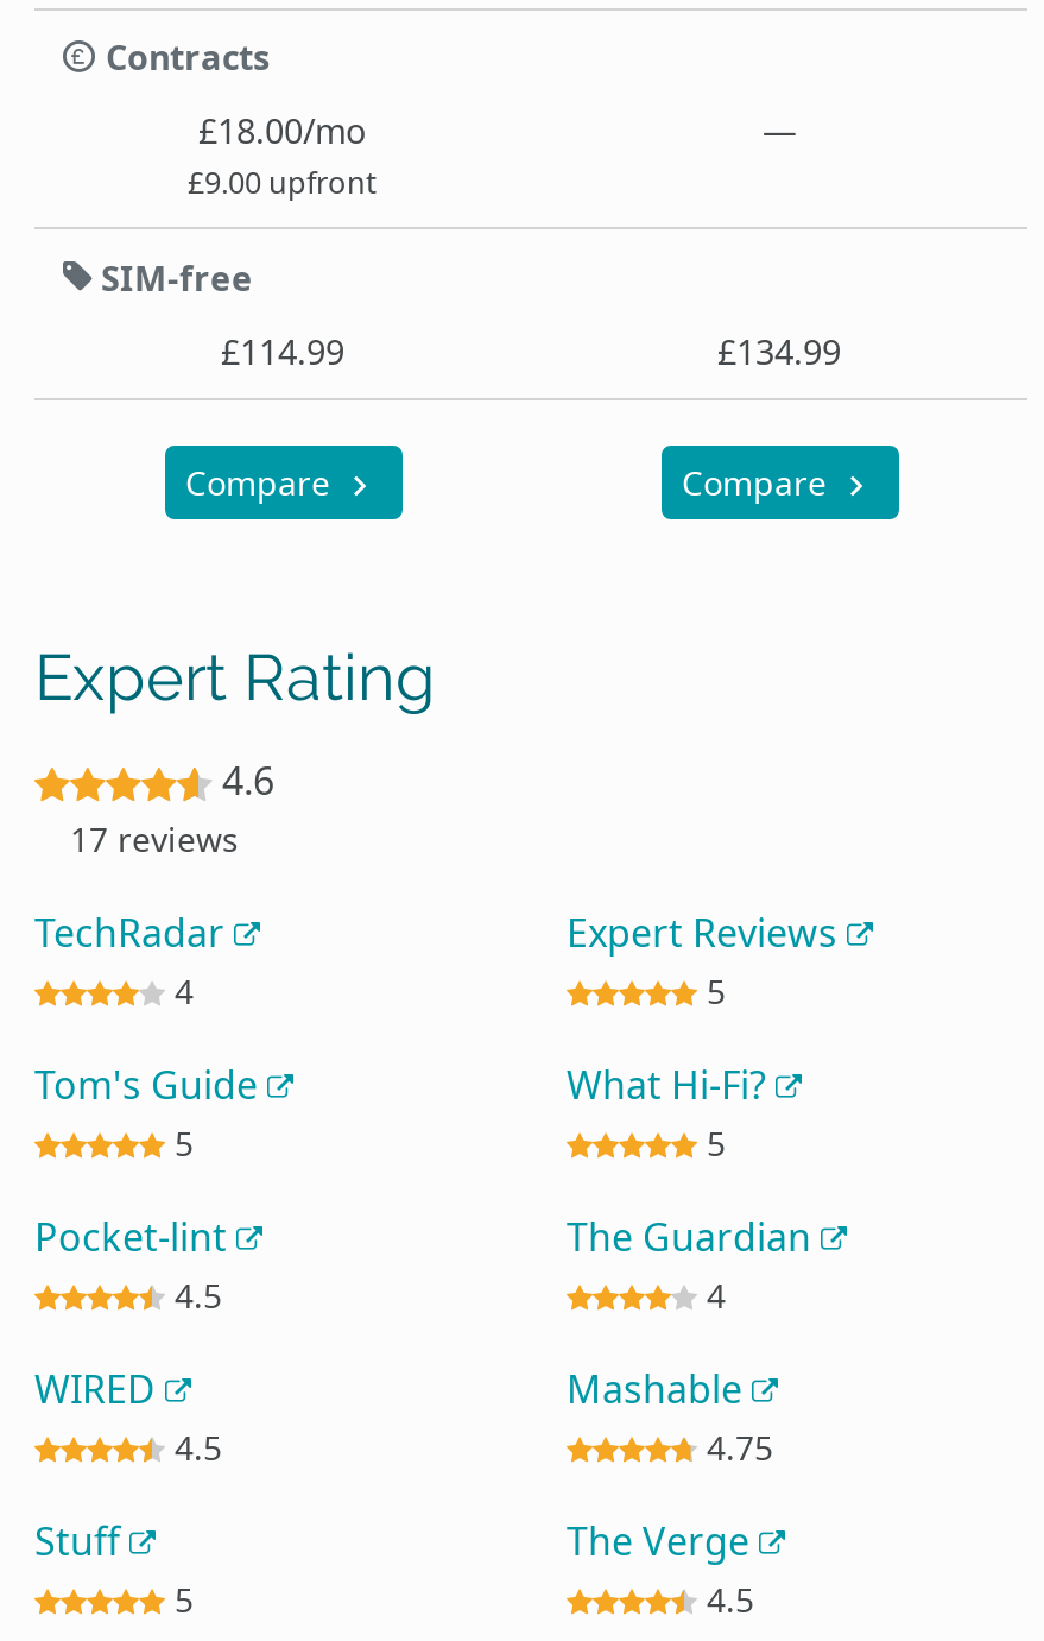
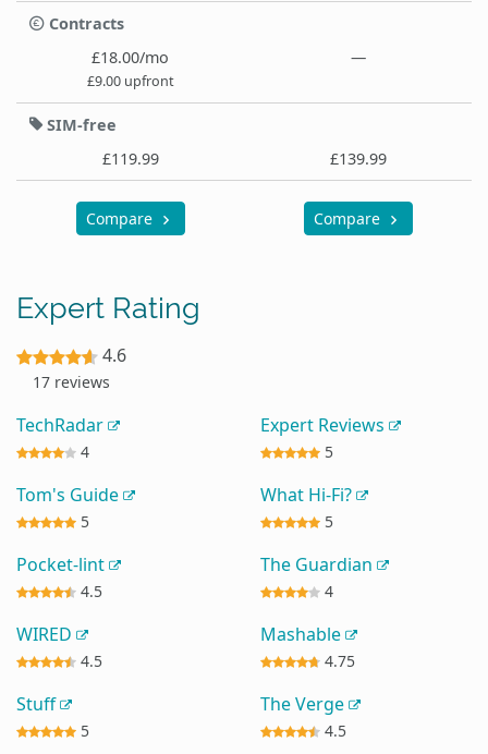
[221,328,344,374] £114.99 -> [102,148,158,169] £119.99
[717,328,841,374] £134.99 -> [330,148,386,169] £139.99

